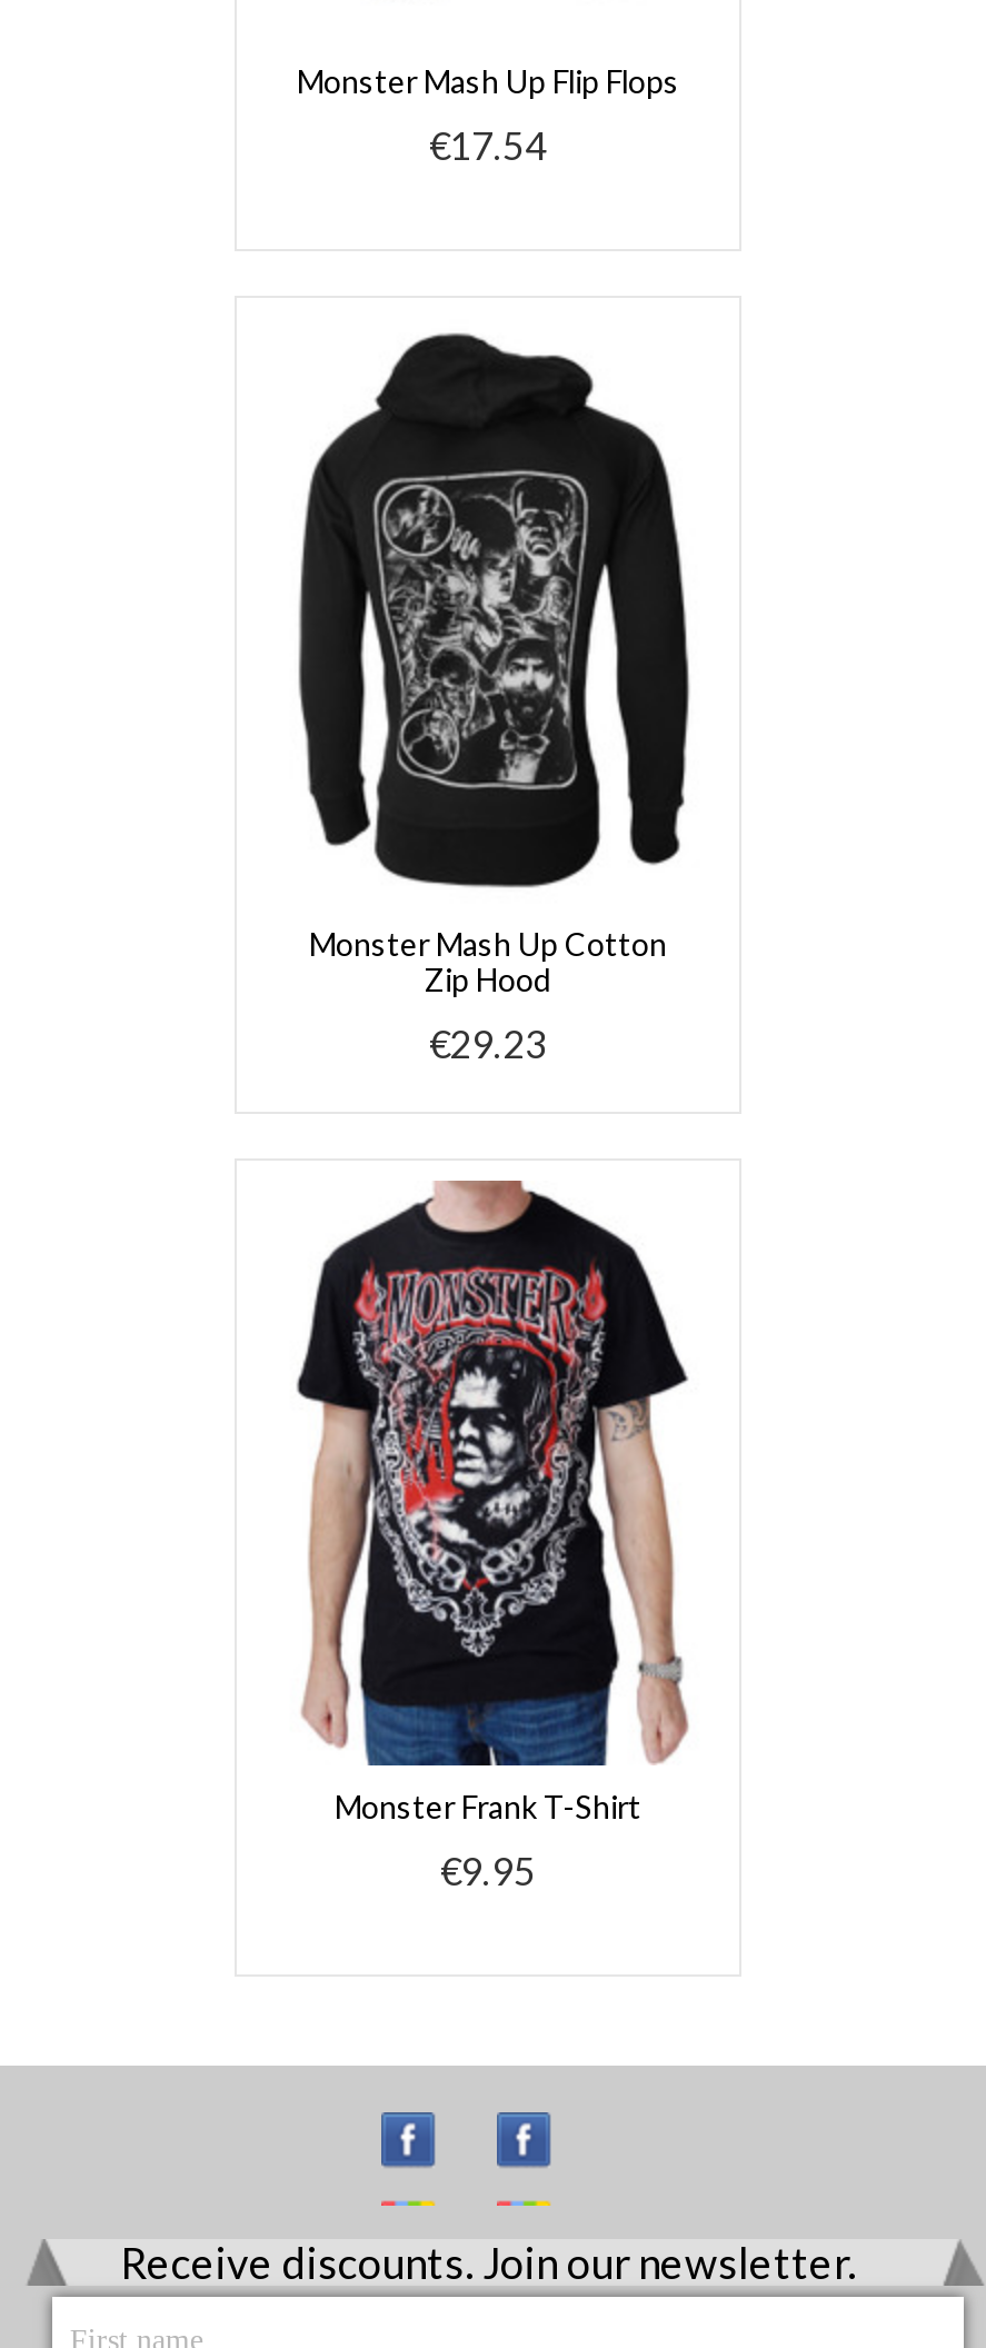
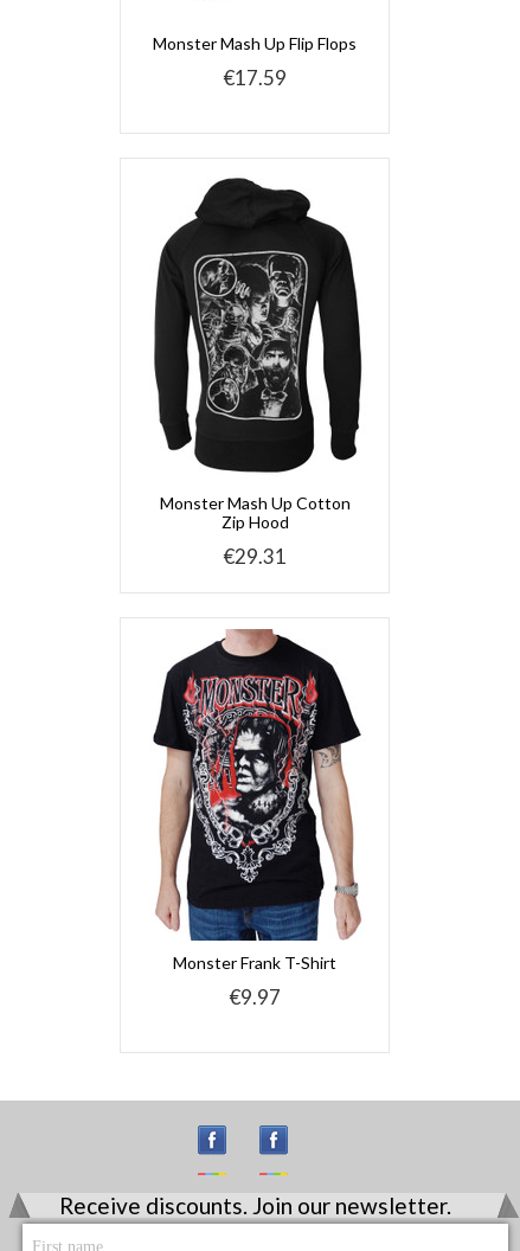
[429,122,547,169] €17.54 -> [223,65,286,90] €17.59
[429,1020,547,1067] €29.23 -> [223,544,286,569] €29.31
[440,1847,536,1894] €9.95 -> [229,984,280,1009] €9.97

